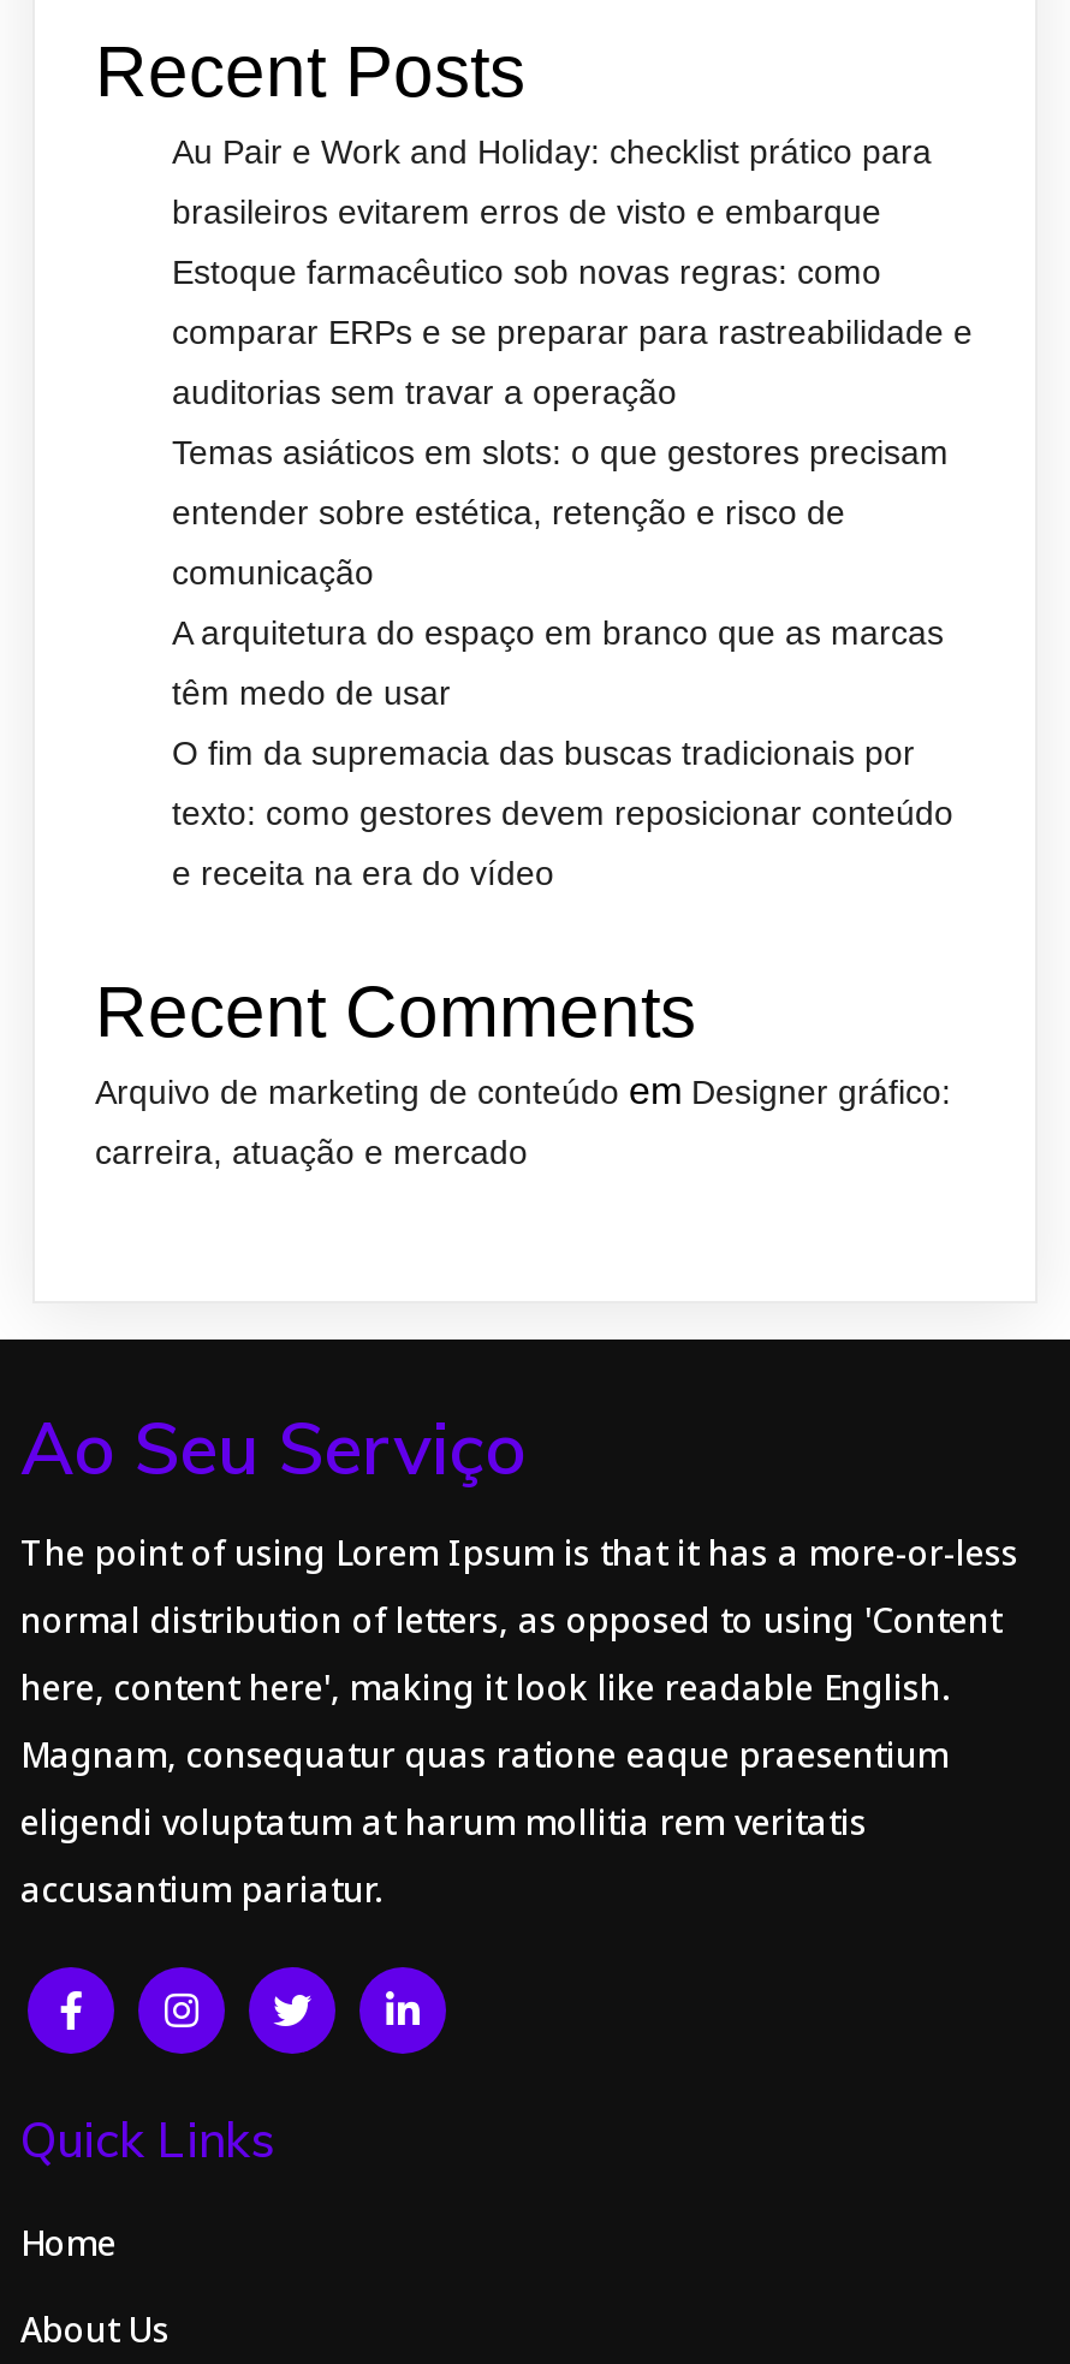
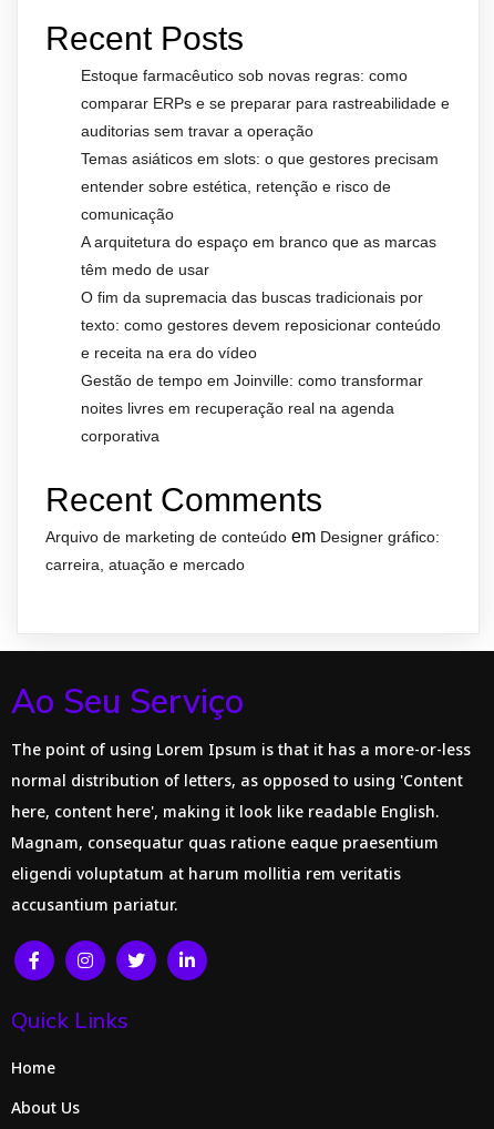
[172,133,932,231] Au Pair e Work and Holiday: checklist prático para | brasileiros evitarem erros de visto e embarque -> none
moved [172,253,973,893] -> [81,67,450,362]: Estoque farmacêutico sob novas regras: como | comparar ERPs e se preparar para rastreabilidade e | auditorias sem travar a operação | ... | texto: como gestores devem reposicionar conteúdo | e receita na era do vídeo
none -> [81,372,423,445] Gestão de tempo em Joinville: como transformar | noites livres em recuperação real na agenda | corporativa

